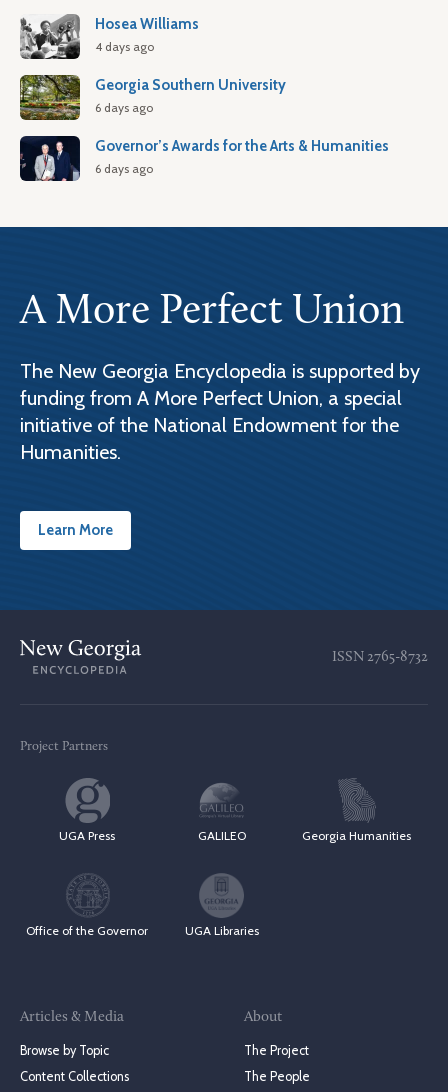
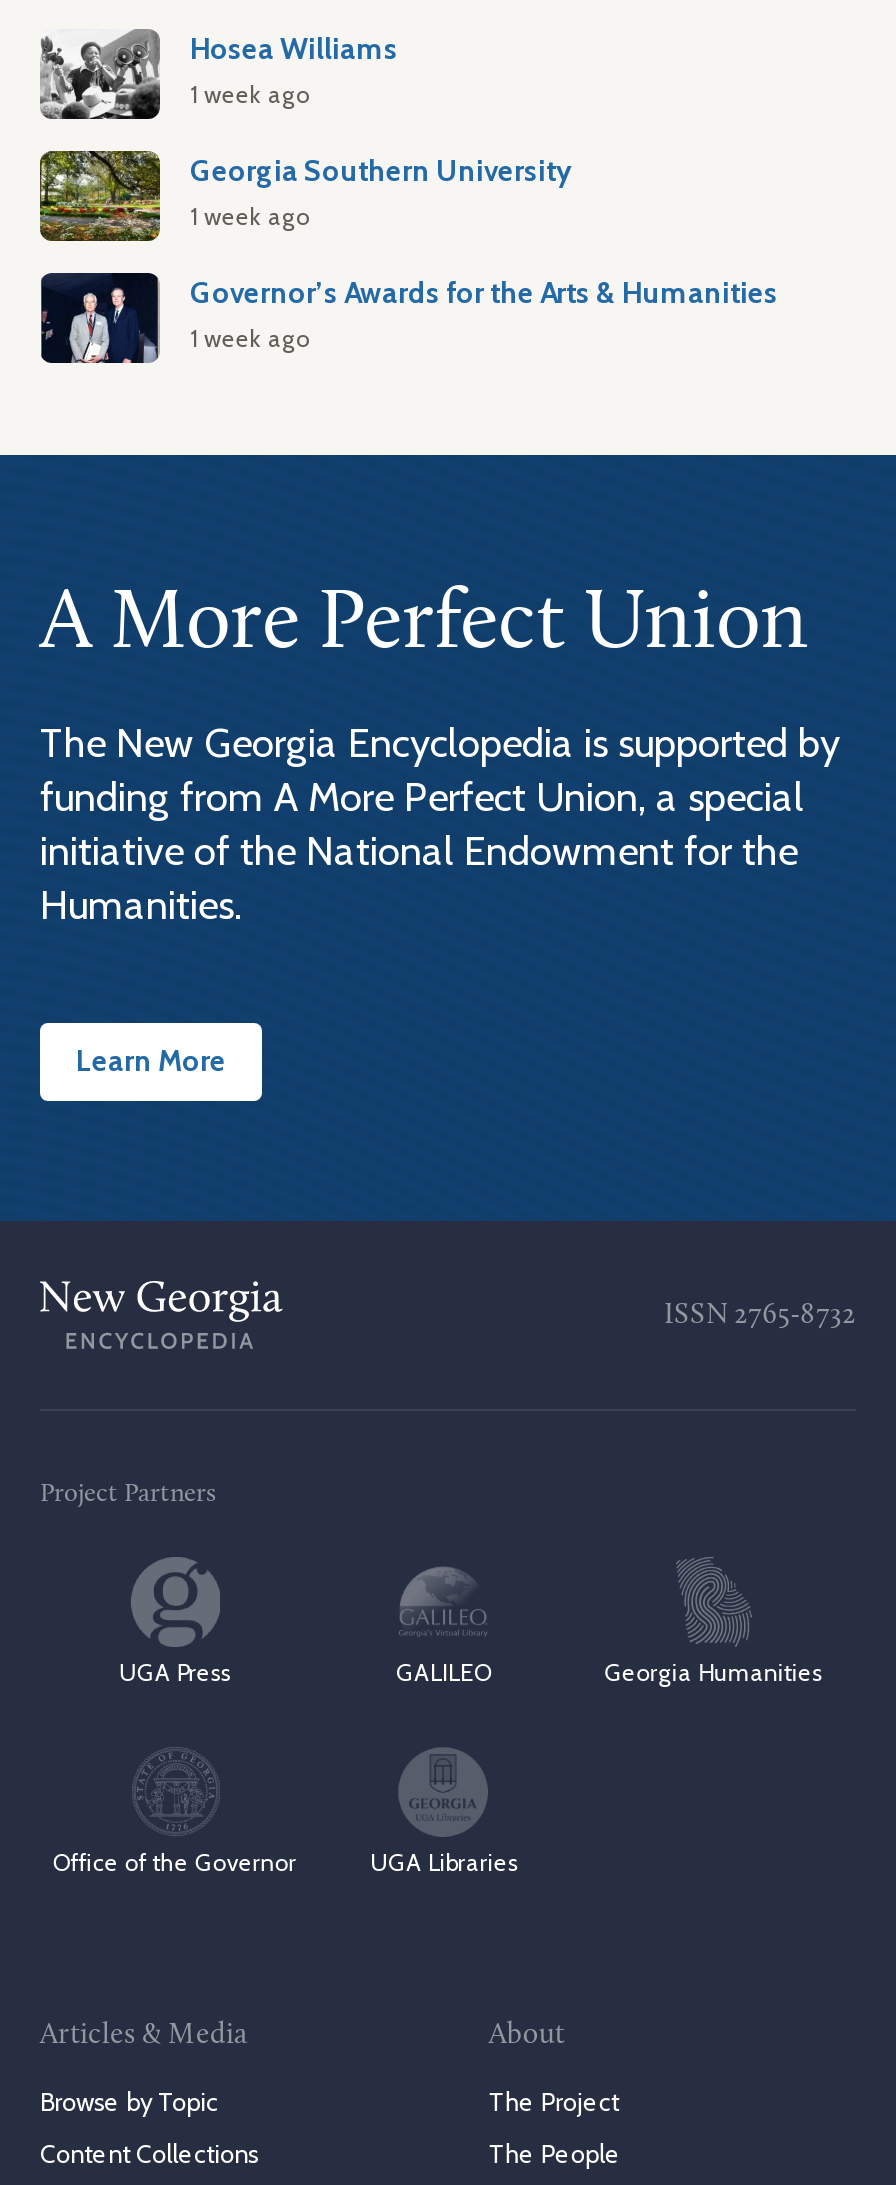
[95,39,154,54] 4 days ago -> [190,79,310,109] 1 week ago
[95,100,153,115] 6 days ago -> [190,201,310,231] 1 week ago
[95,161,153,176] 6 days ago -> [190,323,310,353] 1 week ago

